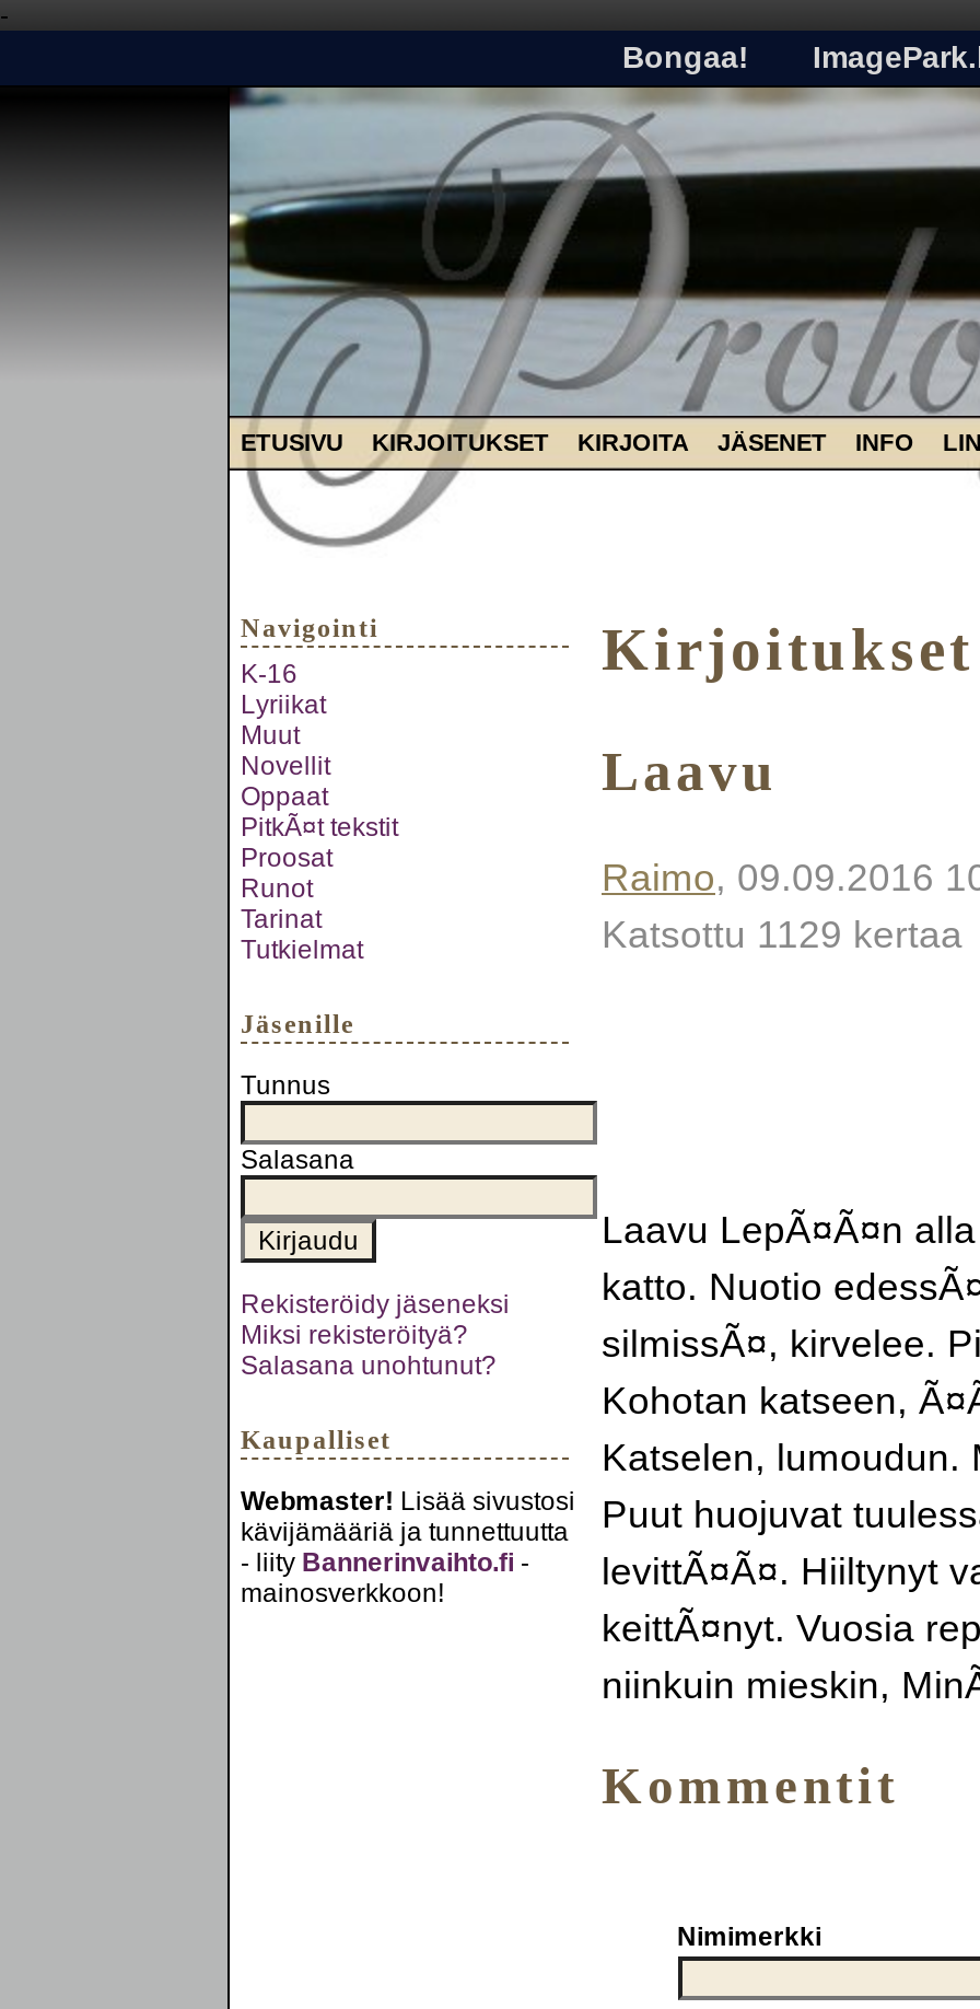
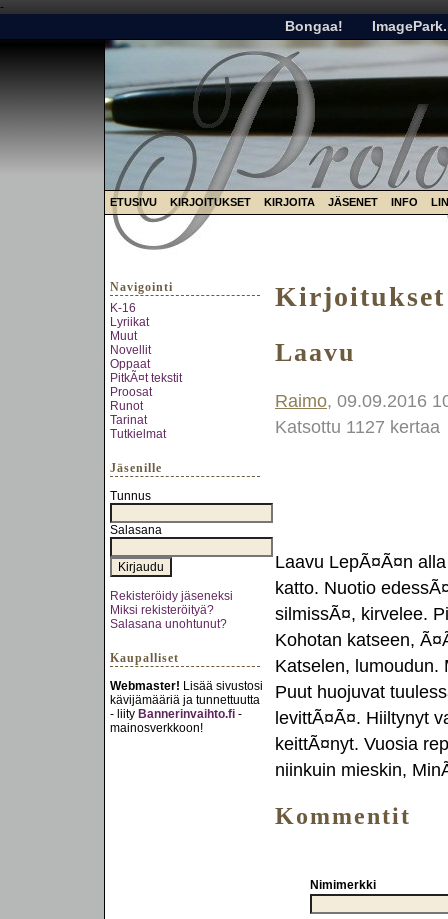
[602,913,962,957] Katsottu 1129 kertaa -> [275,417,440,437] Katsottu 1127 kertaa

